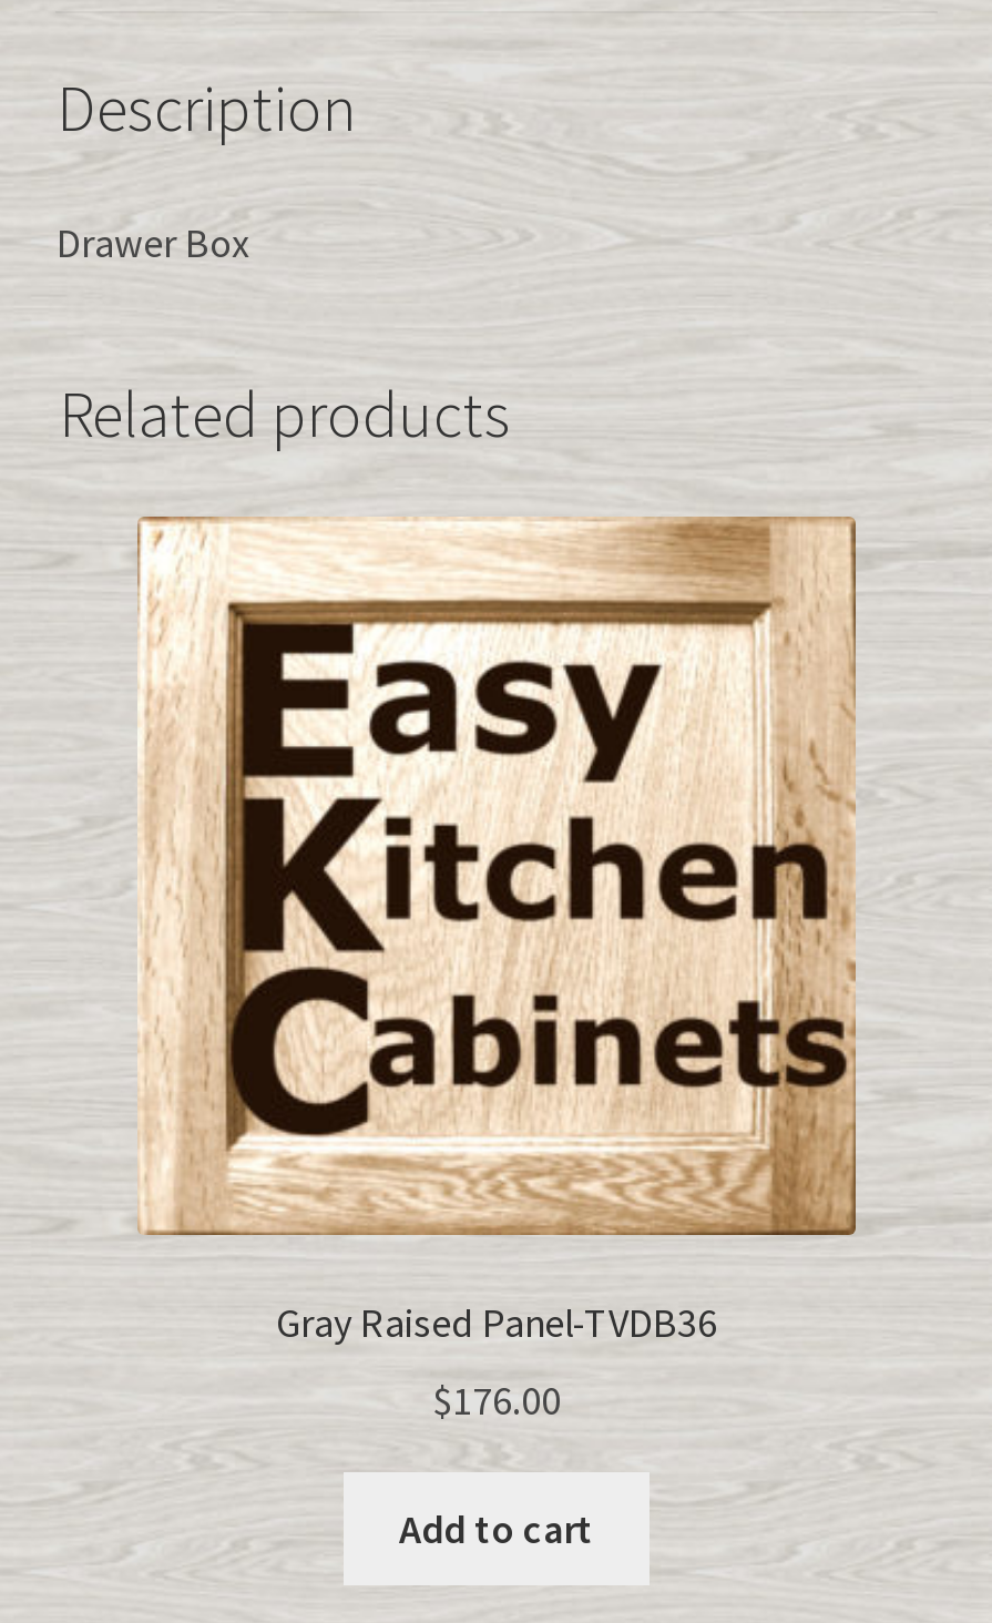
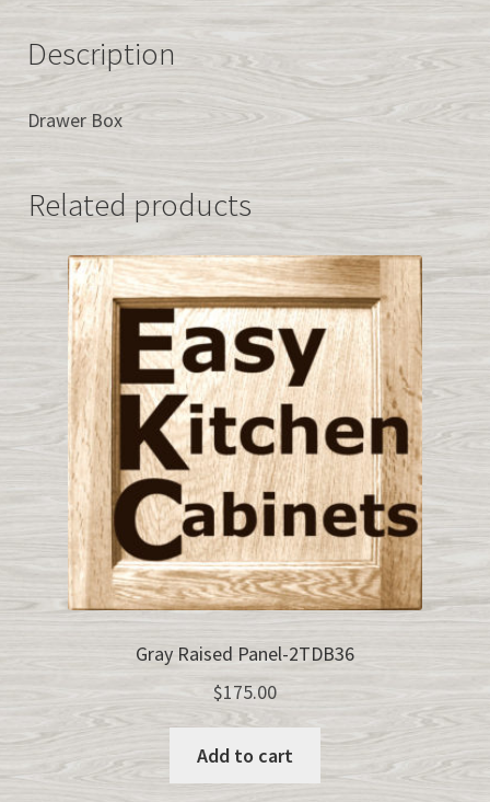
[276,1297,717,1348] Gray Raised Panel-TVDB36 -> [136,641,354,666] Gray Raised Panel-2TDB36
[432,1374,561,1425] $176.00 -> [213,679,277,704] $175.00

